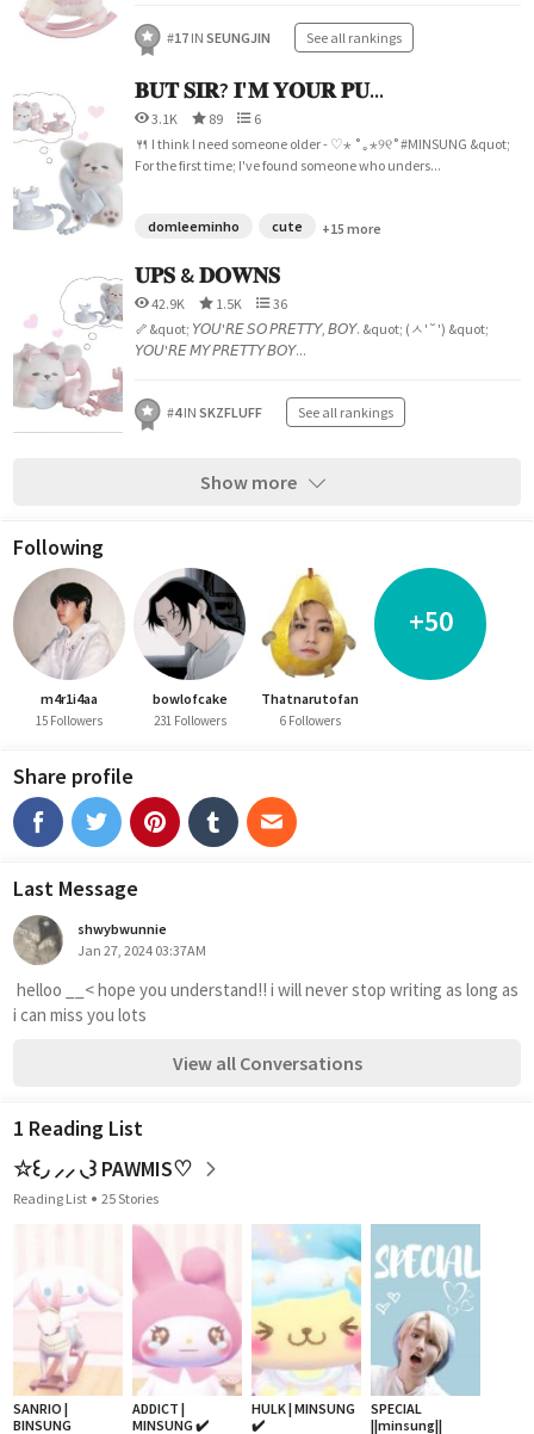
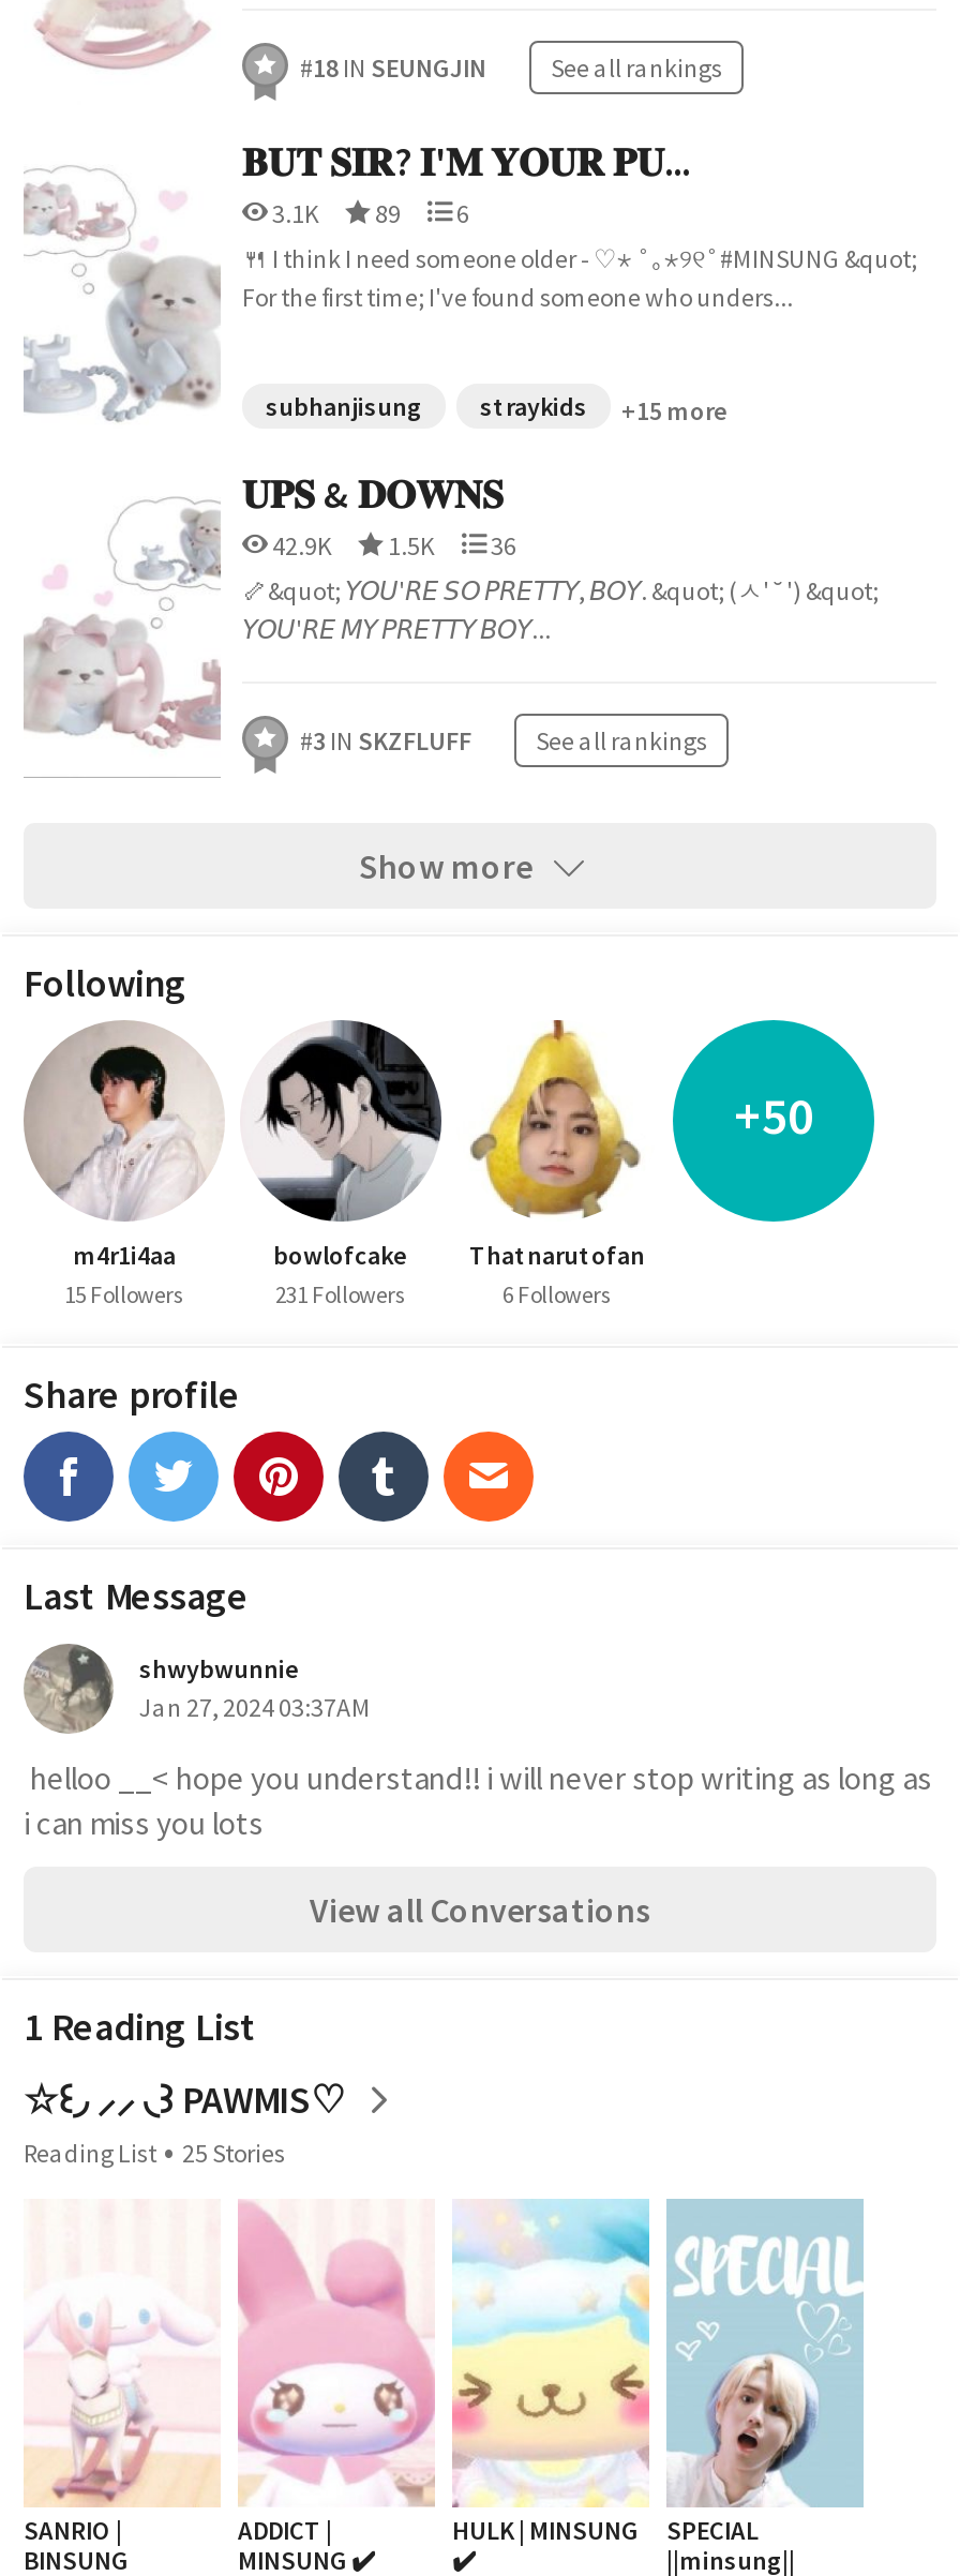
[167,29,402,47] #17 IN SEUNGJIN See all rankings -> [300,51,722,84] #18 IN SEUNGJIN See all rankings
[148,217,303,235] domleeminho | cute -> [266,390,587,422] subhanjisung | straykids
[167,403,393,421] #4 IN SKZFLUFF See all rankings -> [300,724,707,757] #3 IN SKZFLUFF See all rankings

